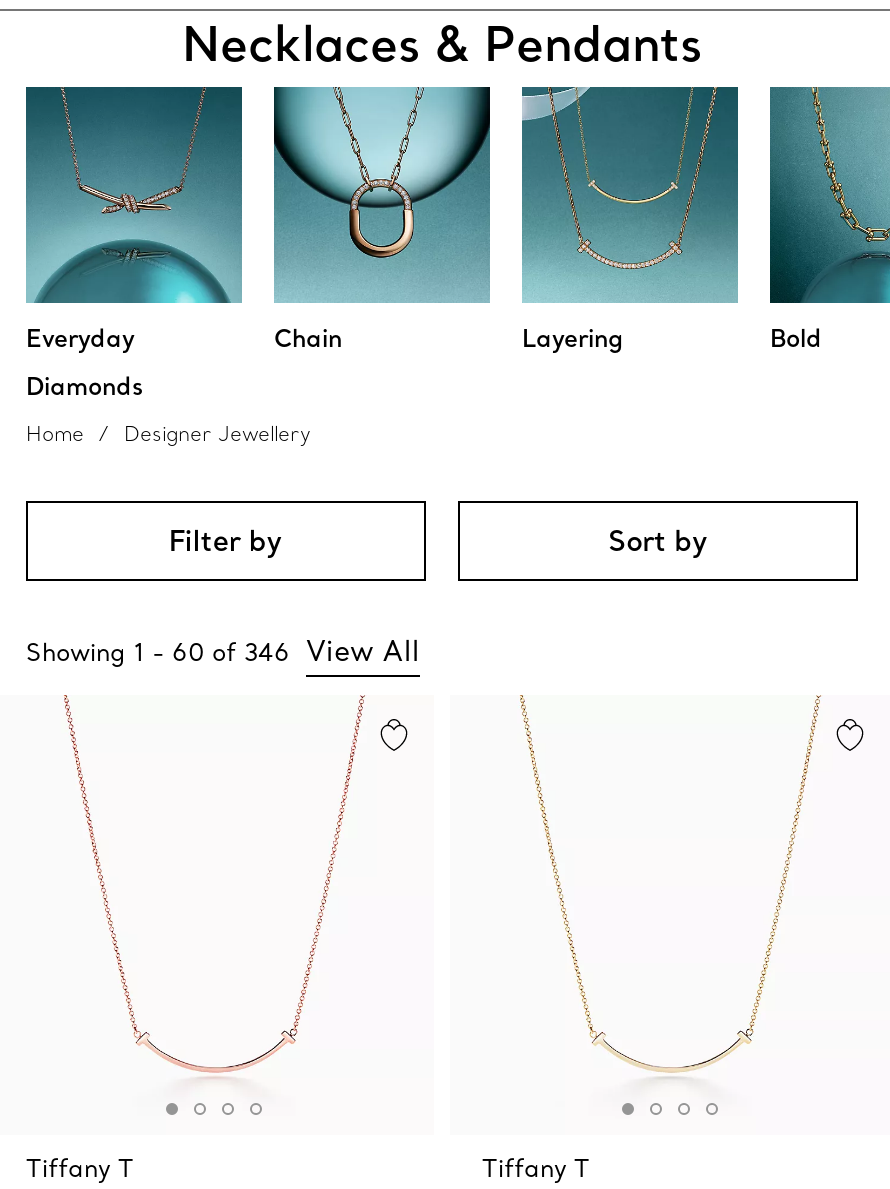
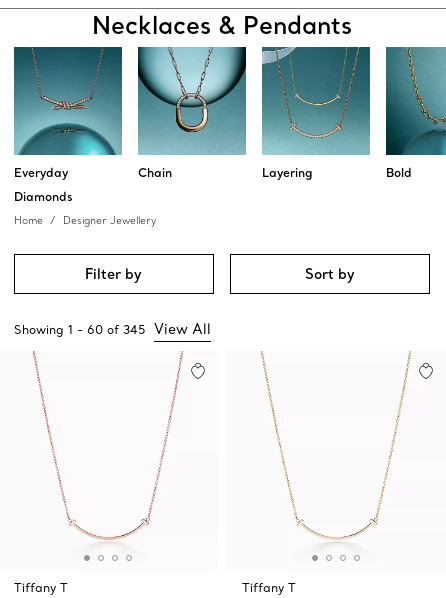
[26,633,420,669] Showing 1 - 60 of 346 View All -> [14,320,211,338] Showing 1 - 60 of 345 View All

